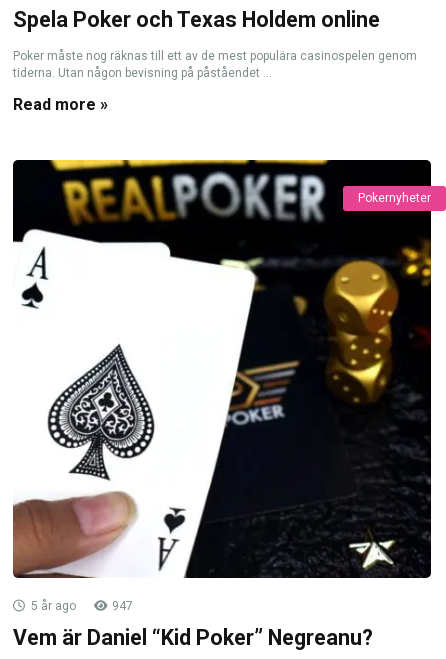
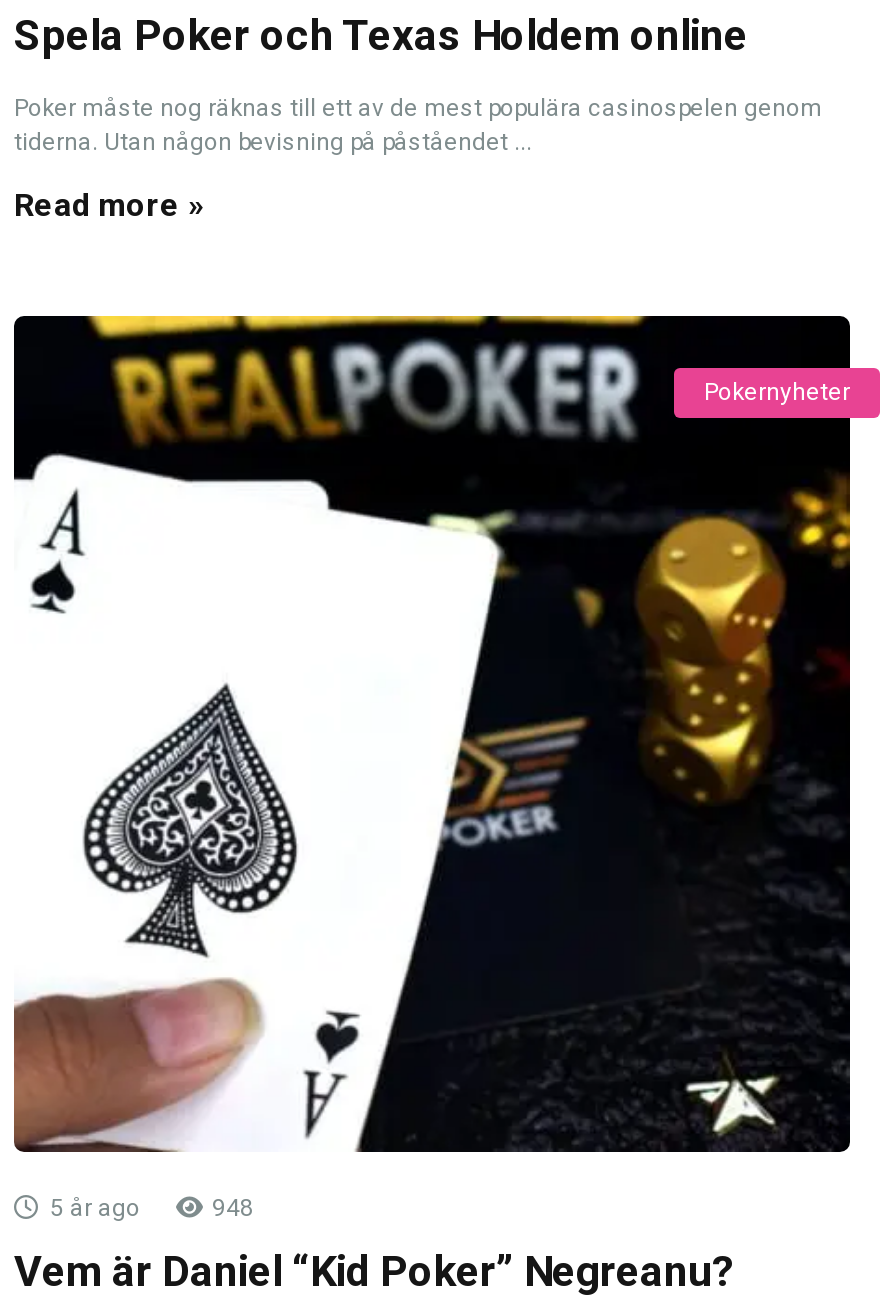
[109,599,133,613] 947 -> [206,1194,254,1222] 948

